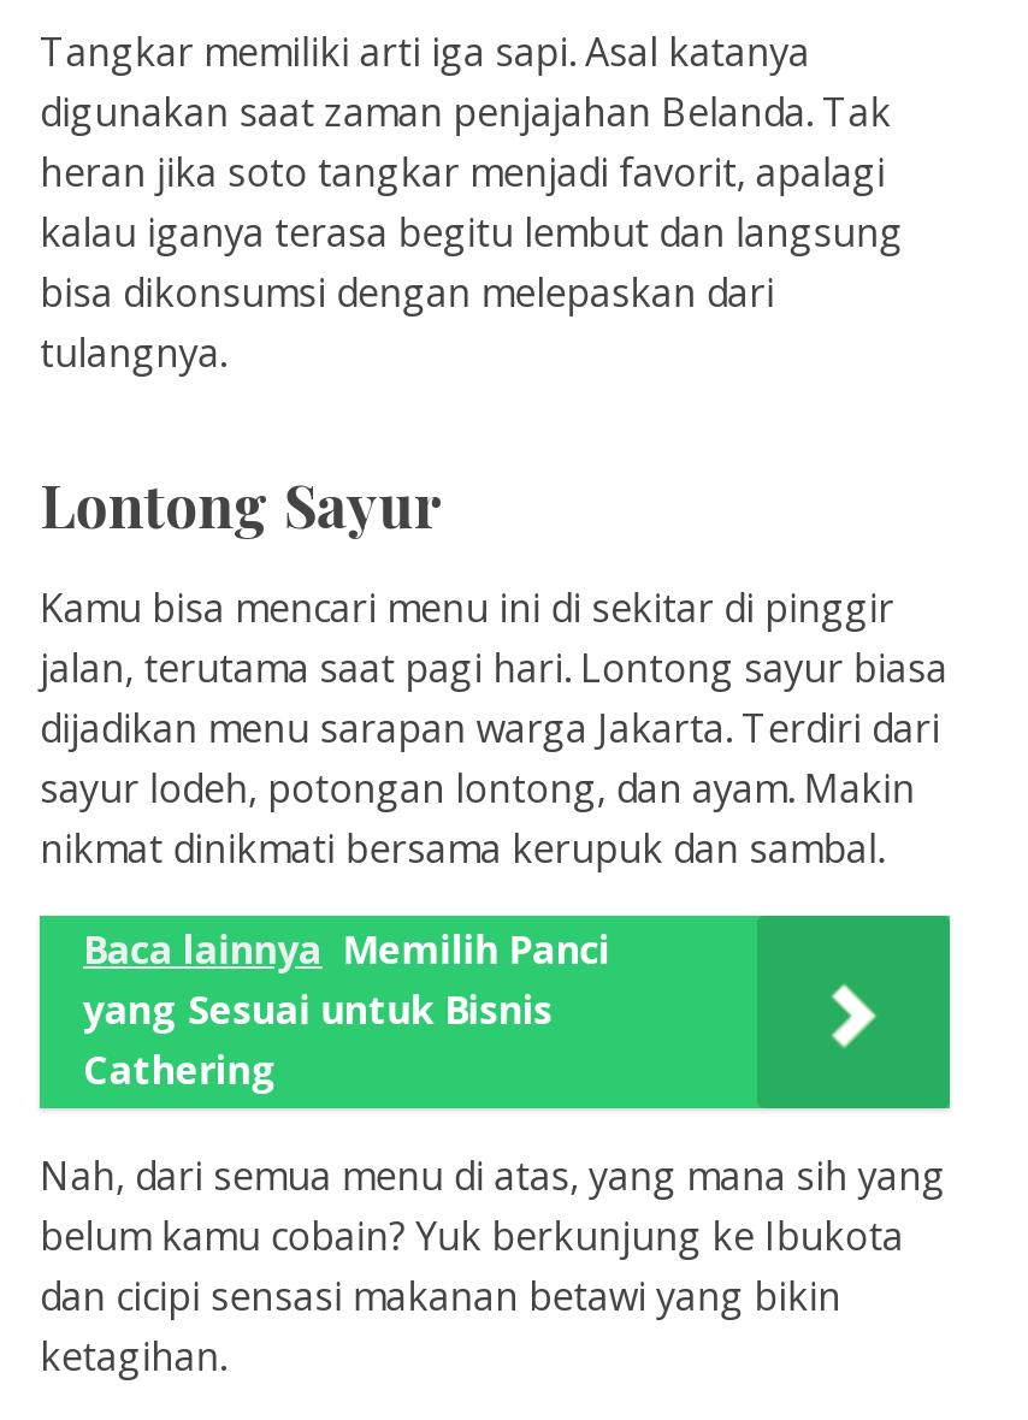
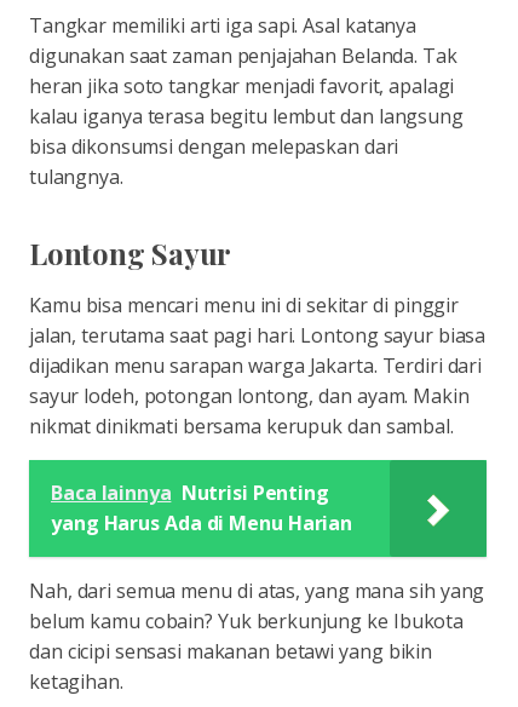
[83,923,610,1096] Baca lainnya Memilih Panci | yang Sesuai untuk Bisnis | Cathering -> [51,479,352,536] Baca lainnya Nutrisi Penting | yang Harus Ada di Menu Harian

